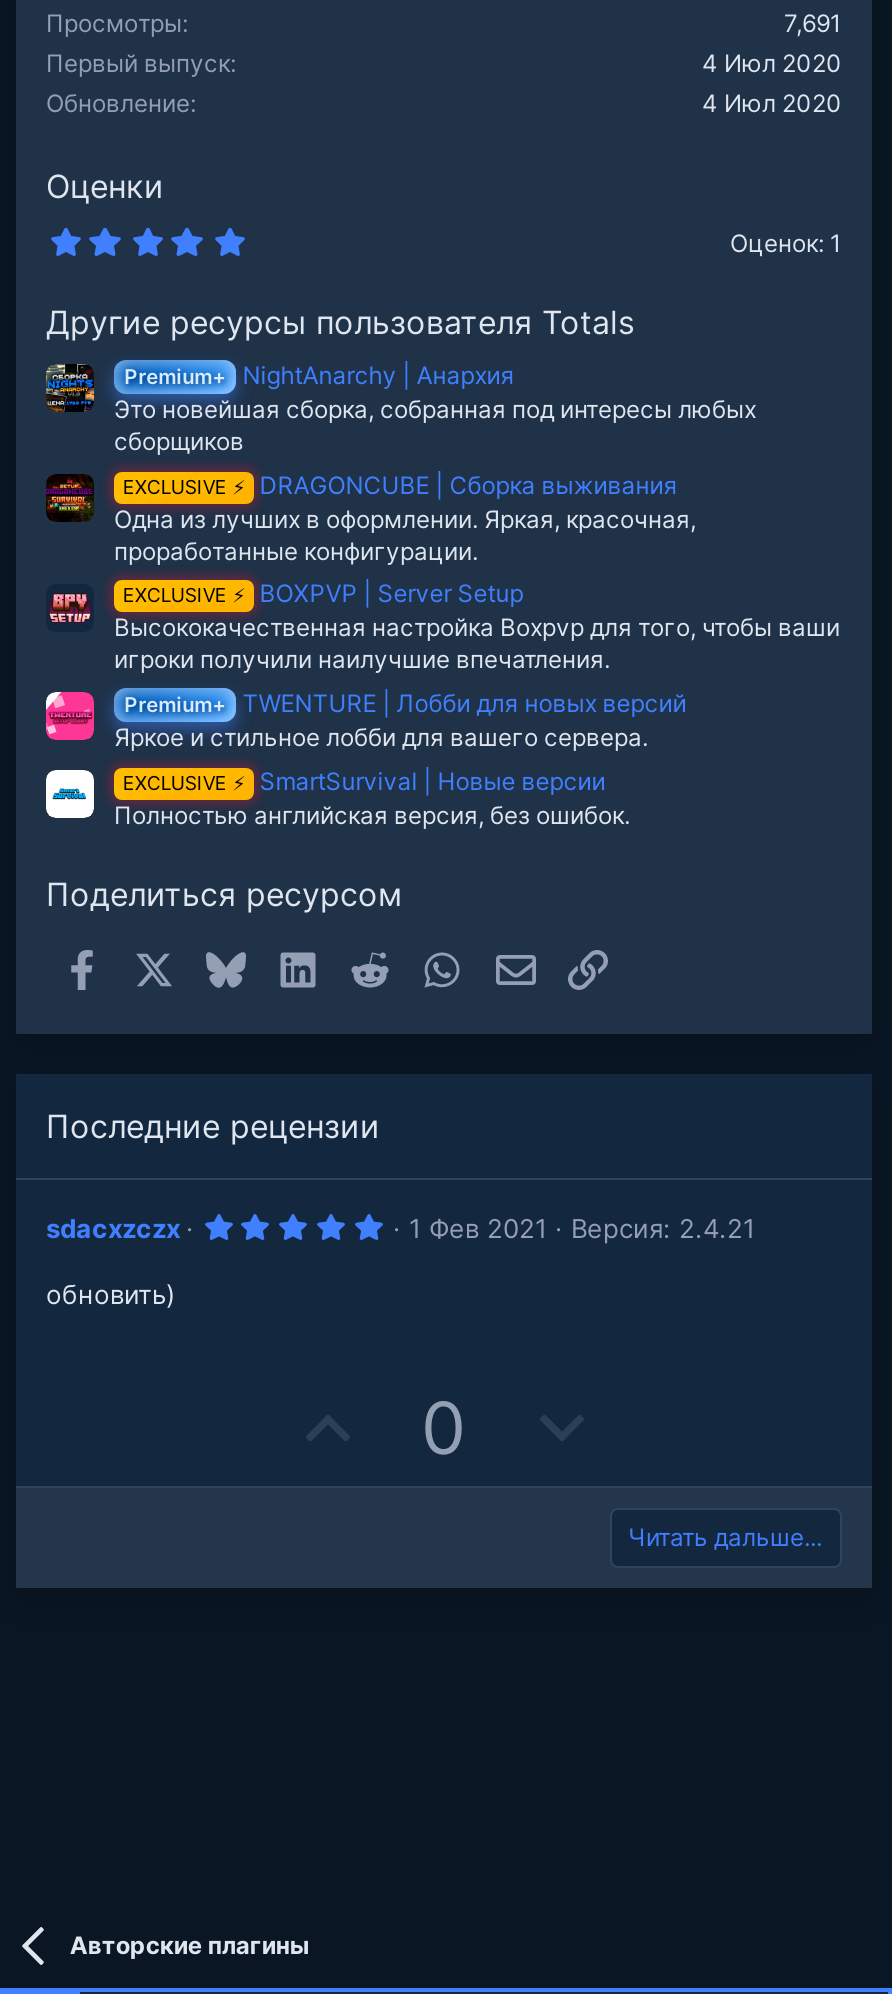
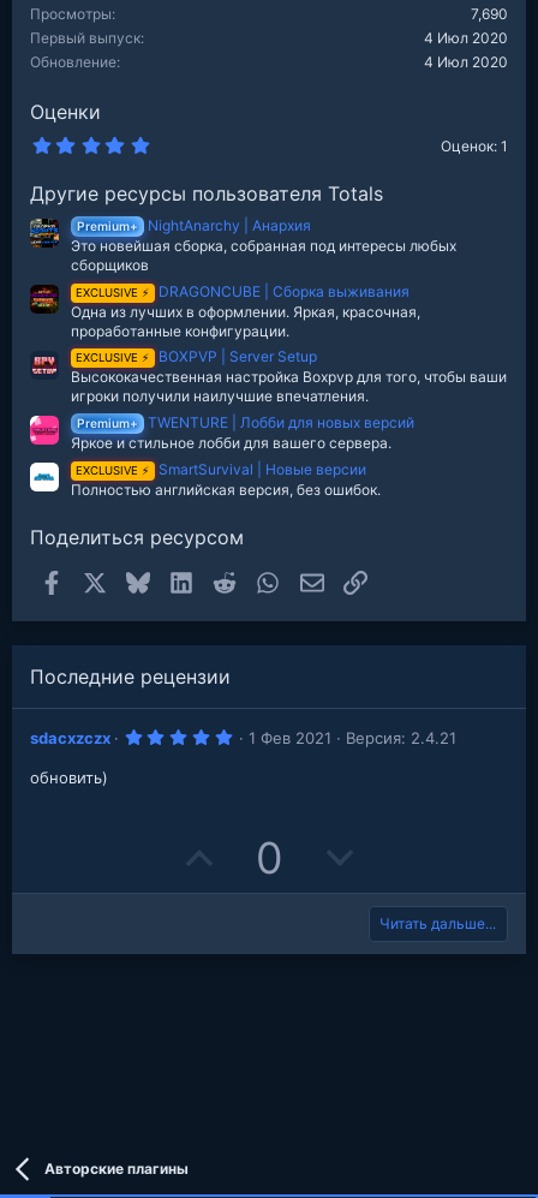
[784,8,842,38] 7,691 -> [471,5,508,23] 7,690

